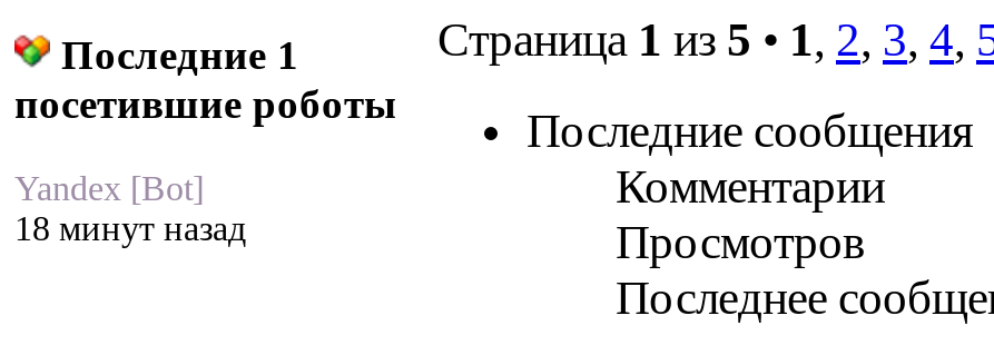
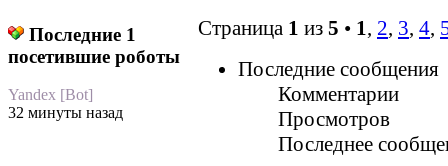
[14,210,246,248] 18 минут назад -> [8,104,123,121] 32 минуты назад

